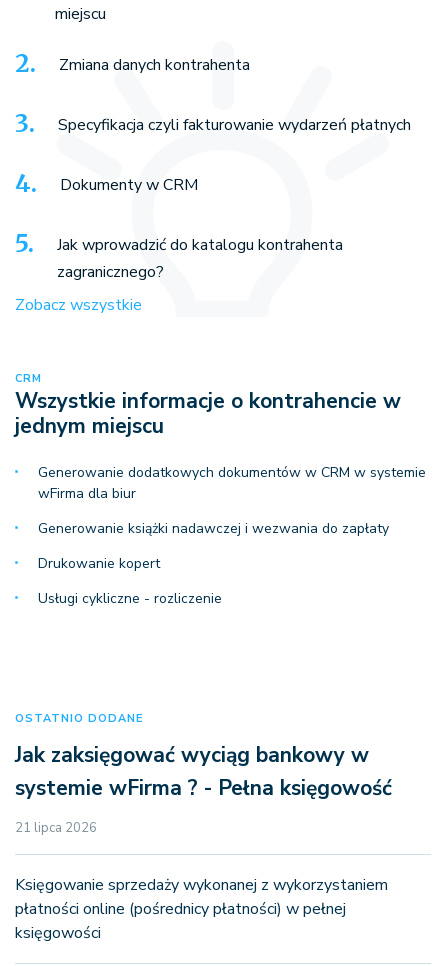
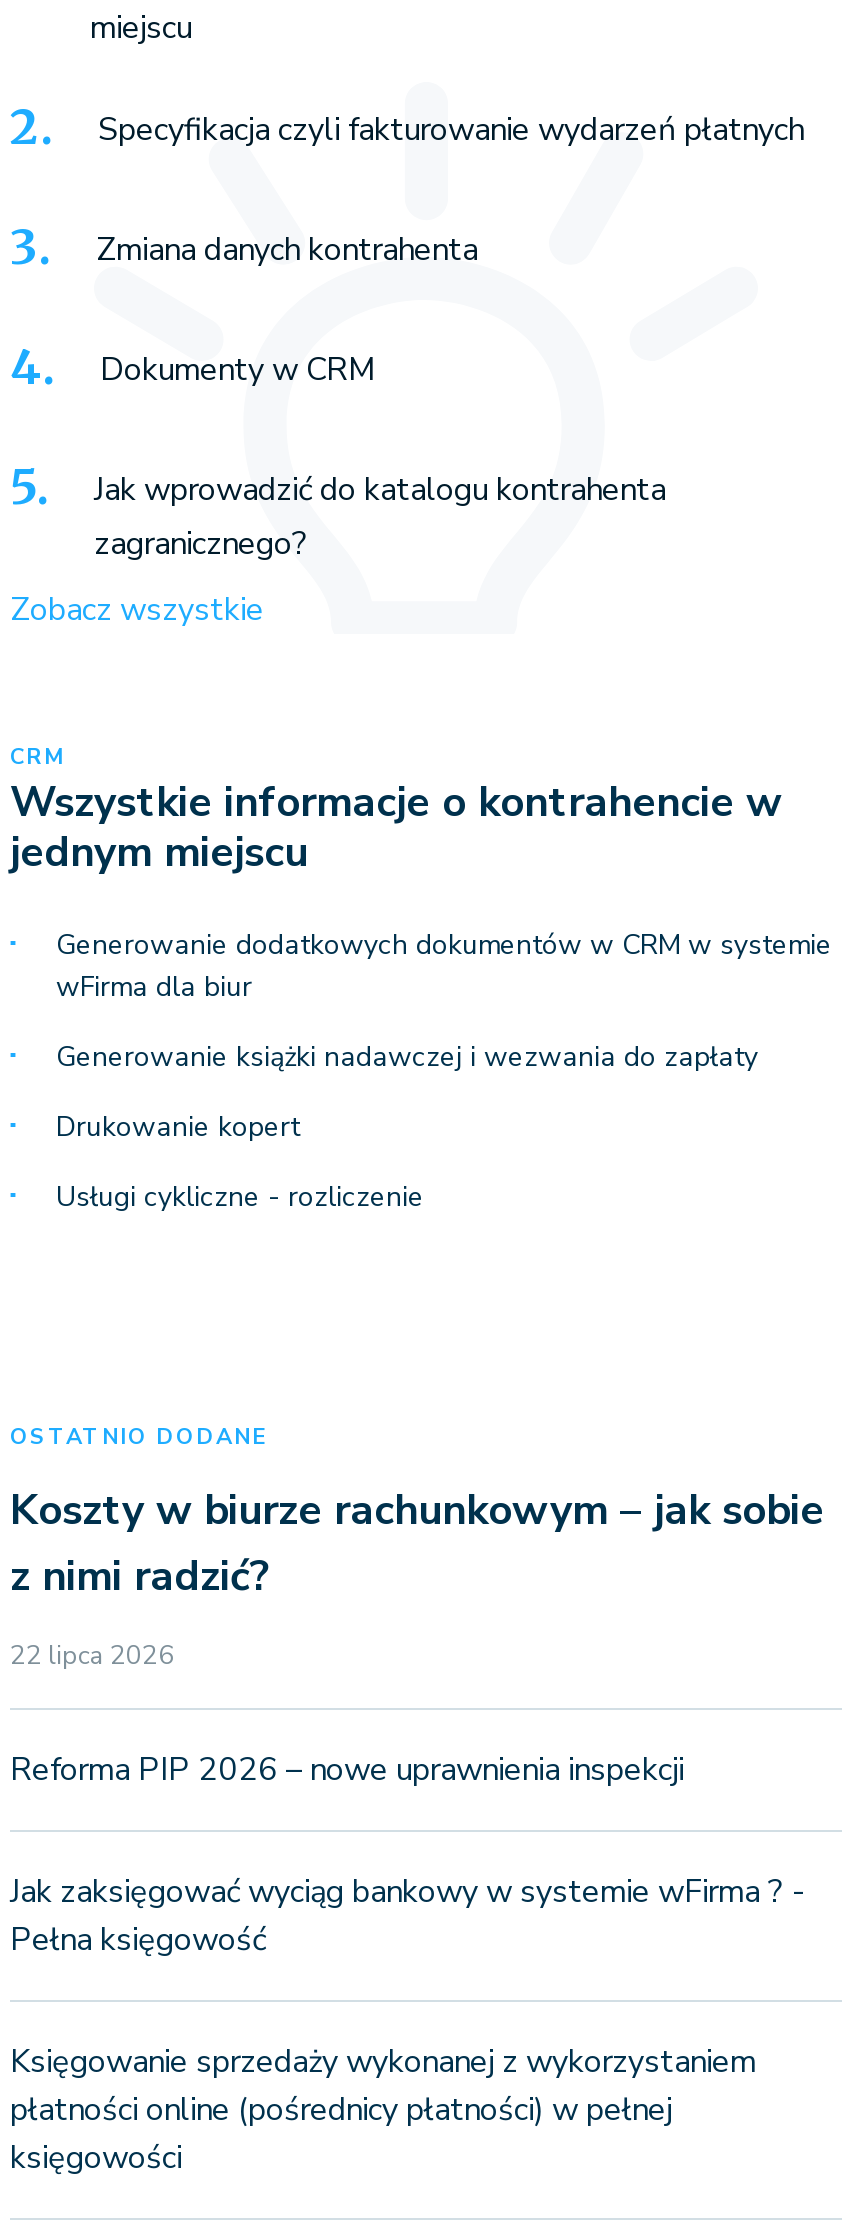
moved [58,114,411,136] -> [98,107,804,151]: Specyfikacja czyli fakturowanie wydarzeń płatnych
[15,741,392,837] Jak zaksięgować wyciąg bankowy w | systemie wFirma ? - Pełna księgowość | 21 lipca 2026 -> [10,1481,824,1961] Koszty w biurze rachunkowym – jak sobie | z nimi radzić? | 22 lipca 2026 | Reforma PIP 2026 – nowe uprawnienia inspekcji | Jak zaksięgować wyciąg bankowy w systemie wFirma ? - | Pełna księgowość

